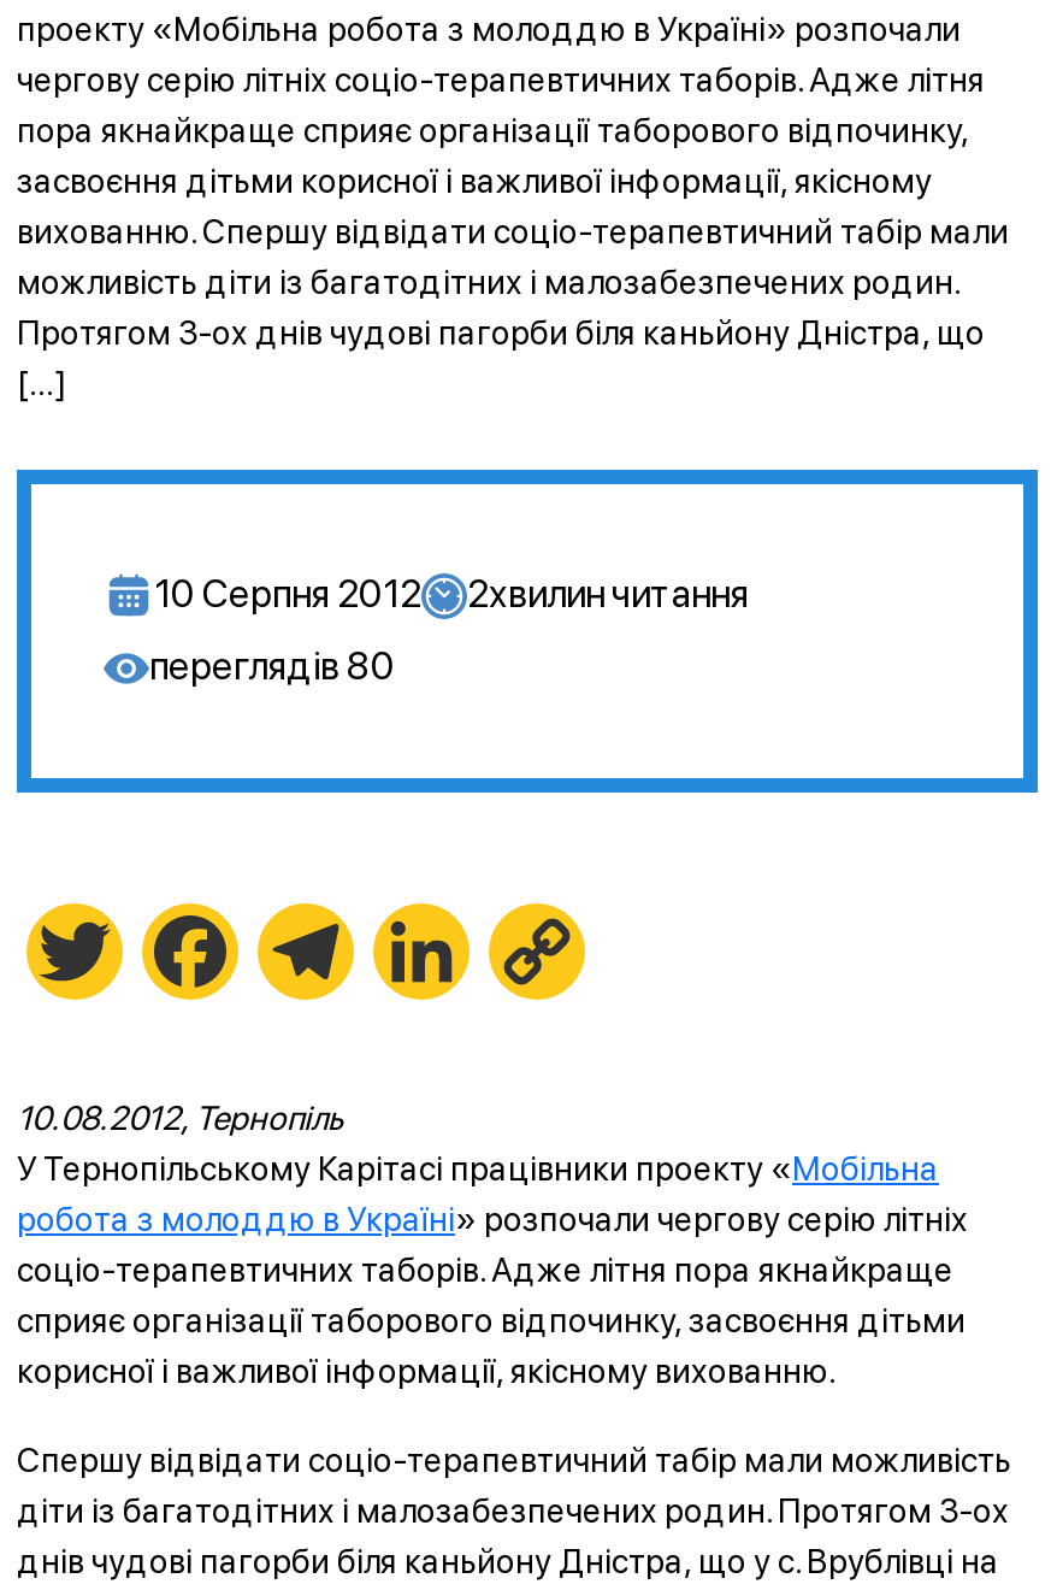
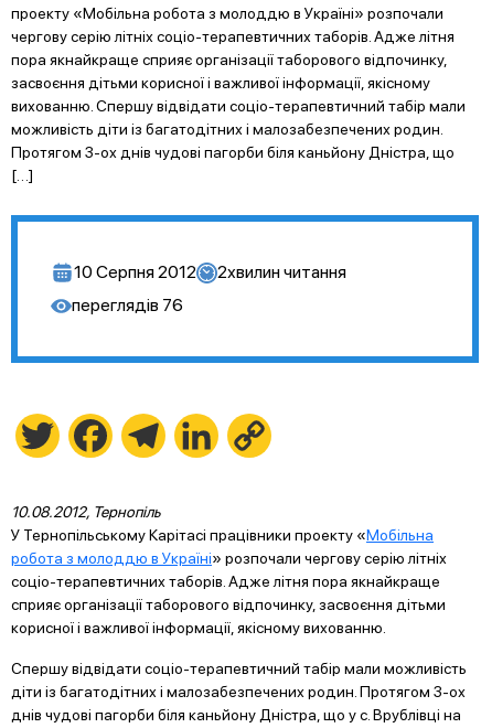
[149,643,395,689] переглядів 80 -> [72,295,183,315] переглядів 76

